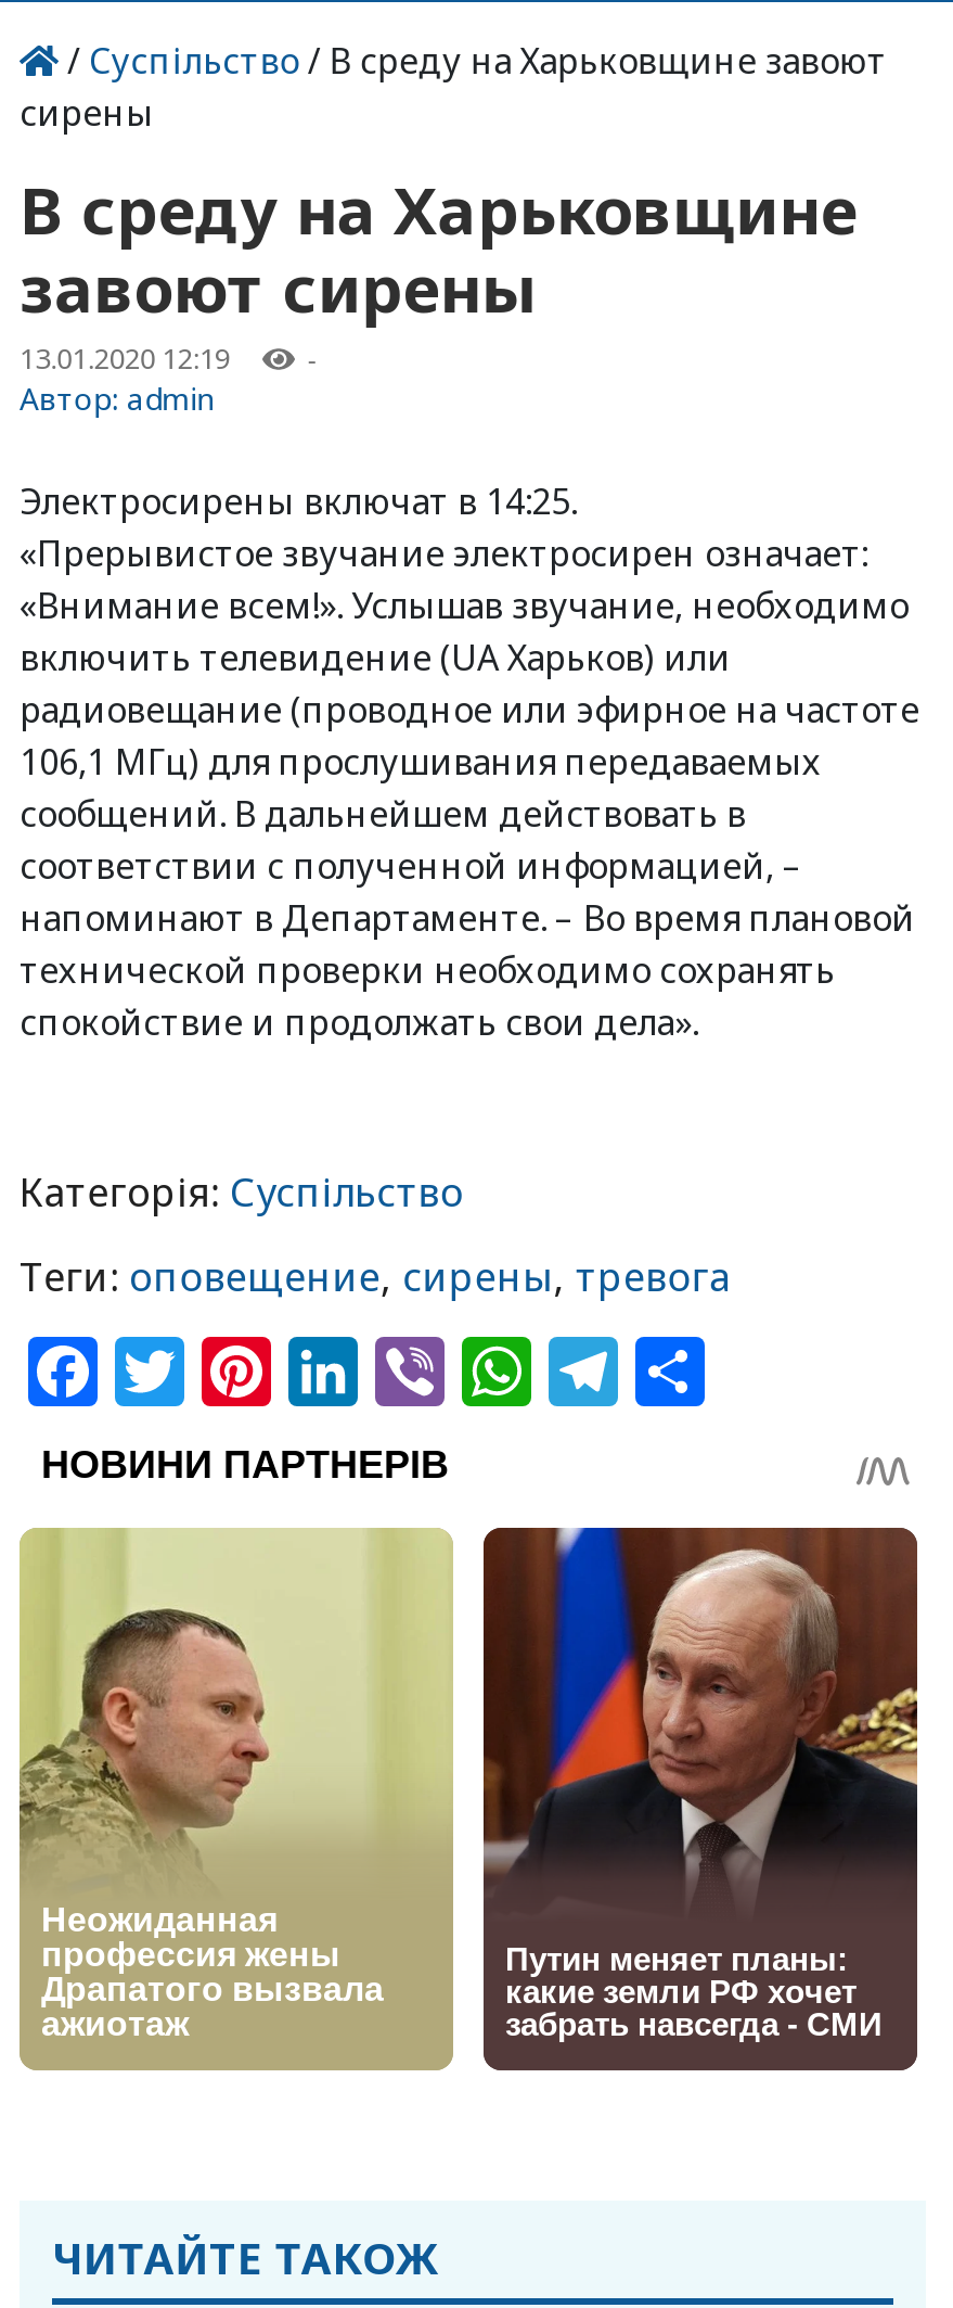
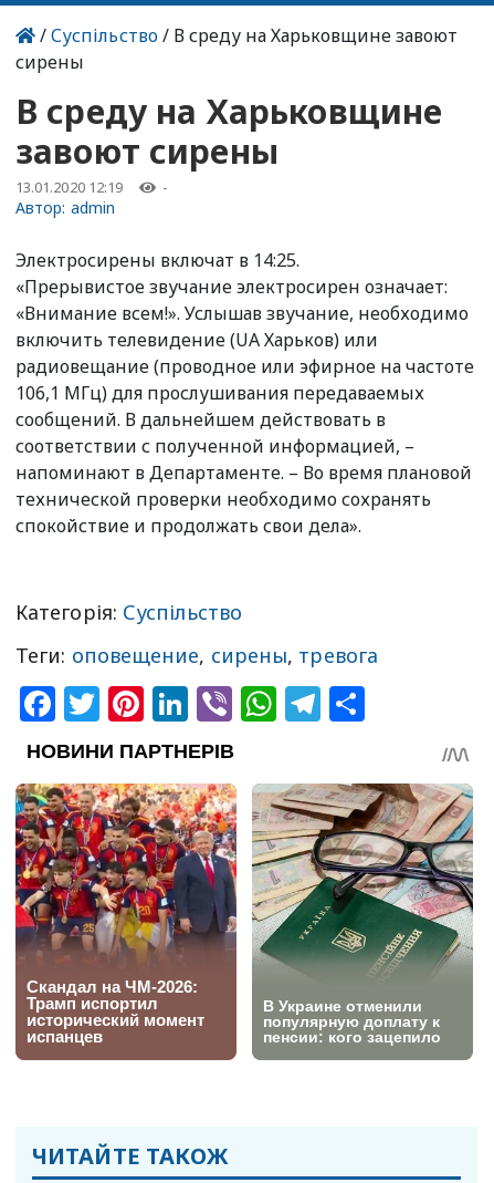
[17,1528,453,2070] [image] -> [14,784,238,1060] [image]
[481,1526,919,2068] [image] -> [252,784,474,1060] [image]

